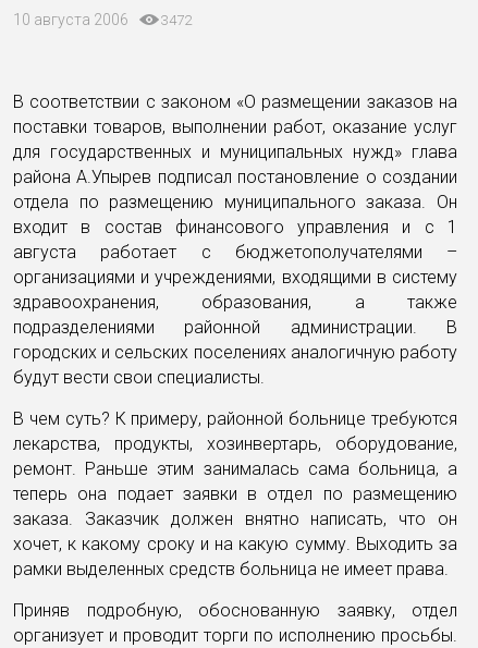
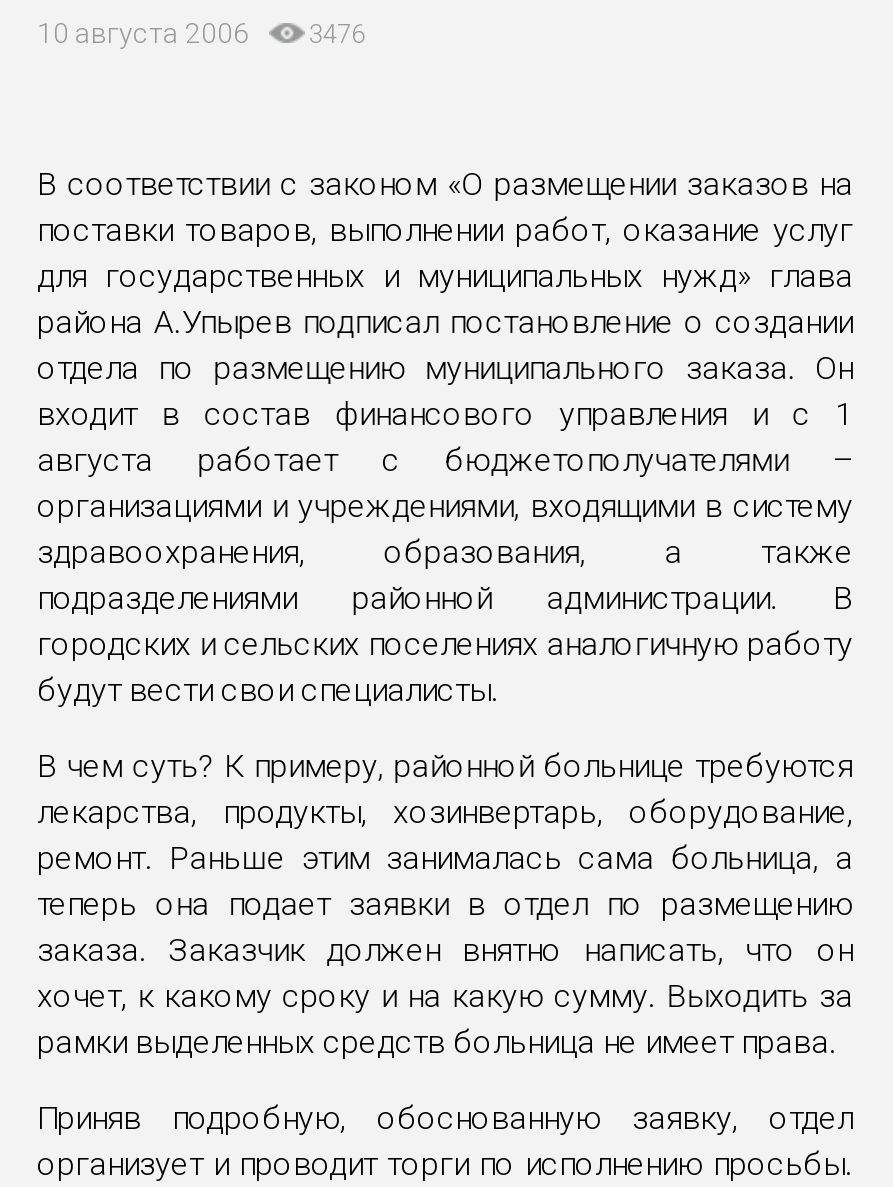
[13,11,192,28] 10 августа 2006 3472 -> [37,17,365,49] 10 августа 2006 3476

